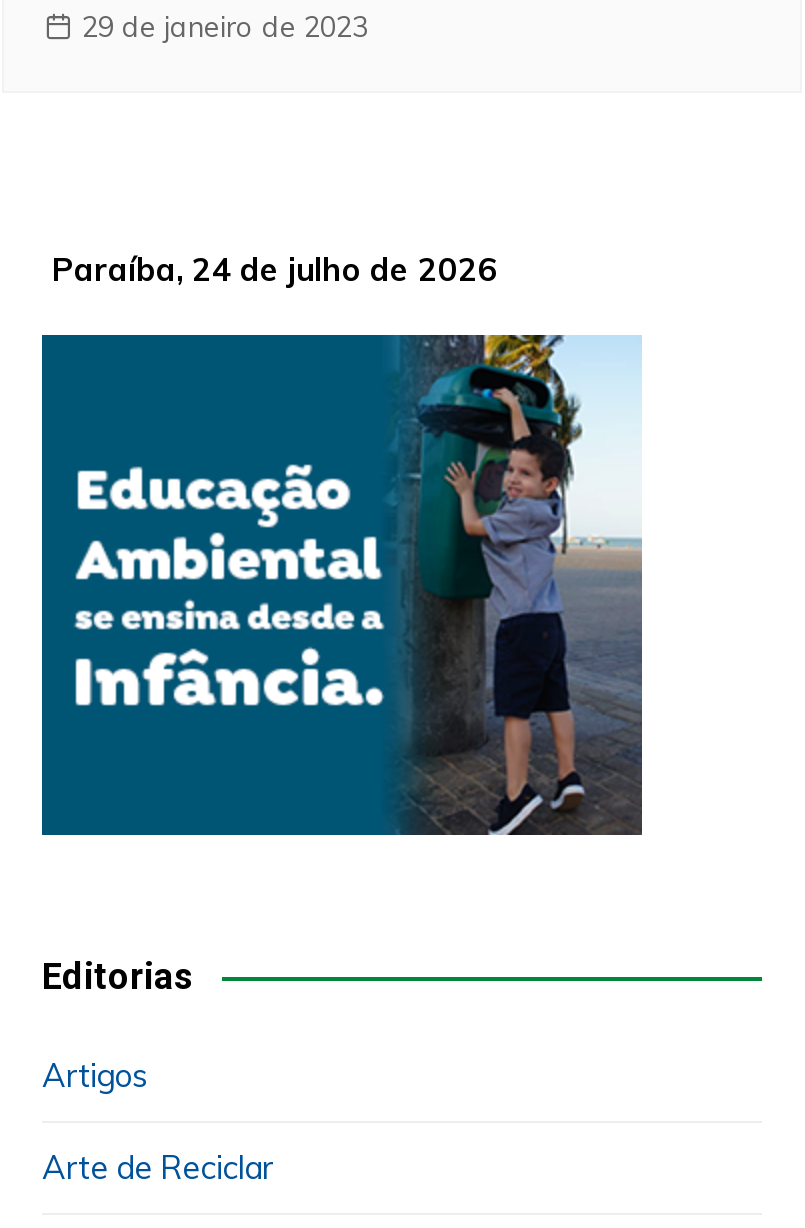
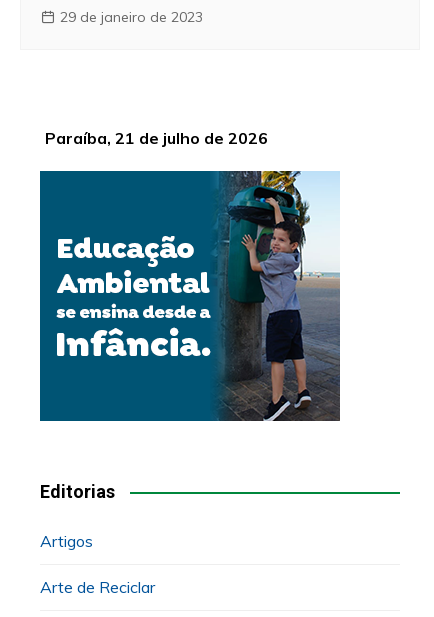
[52,250,498,290] Paraíba, 24 de julho de 2026 -> [45,128,268,148] Paraíba, 21 de julho de 2026

